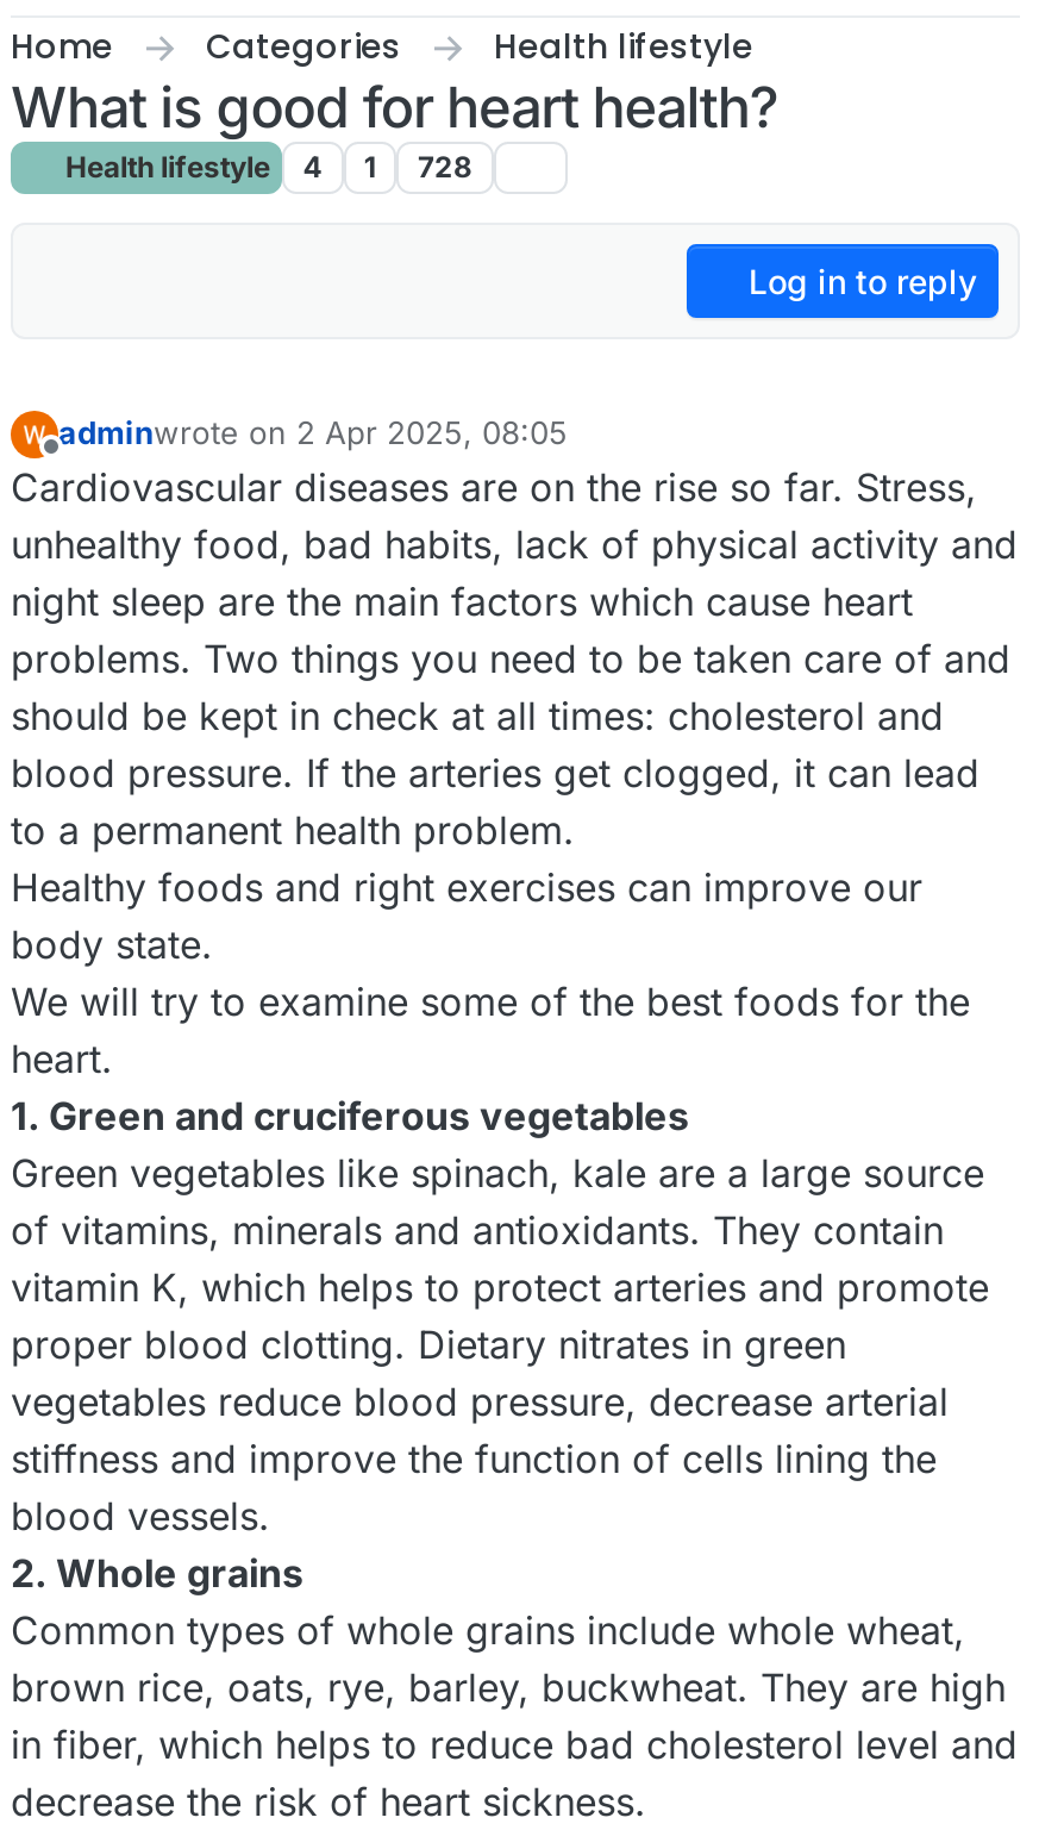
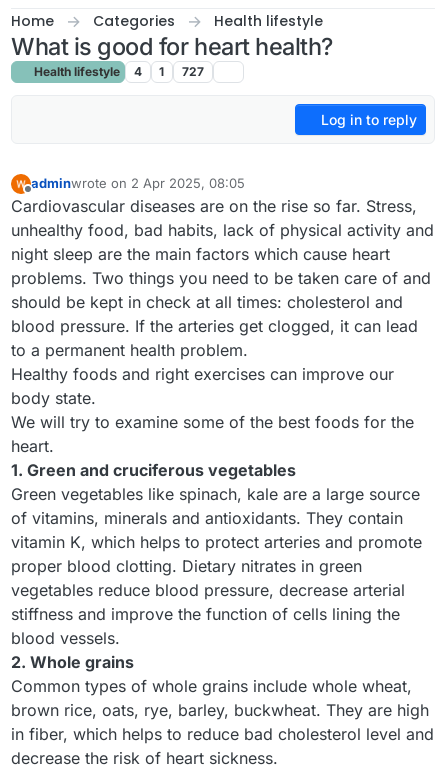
[58,149,472,185] Health lifestyle 4 1 728 -> [31,64,204,79] Health lifestyle 4 1 727

